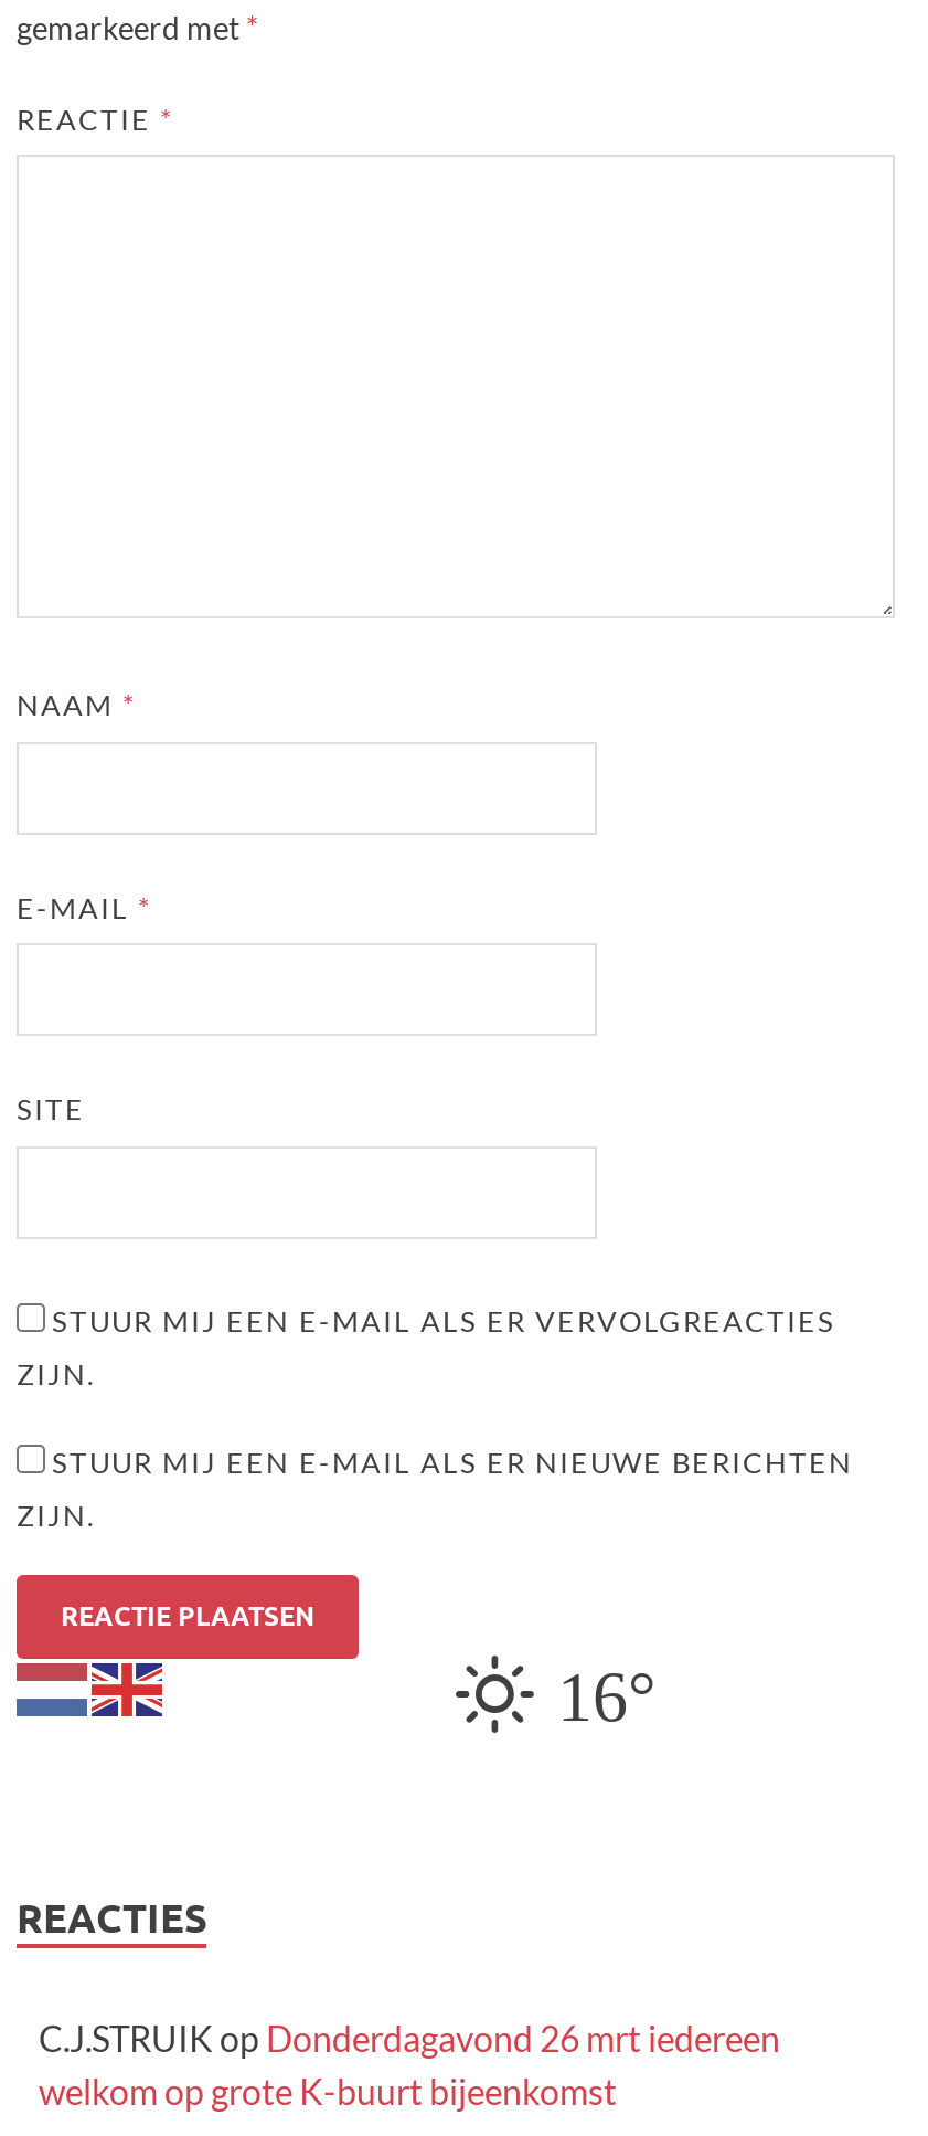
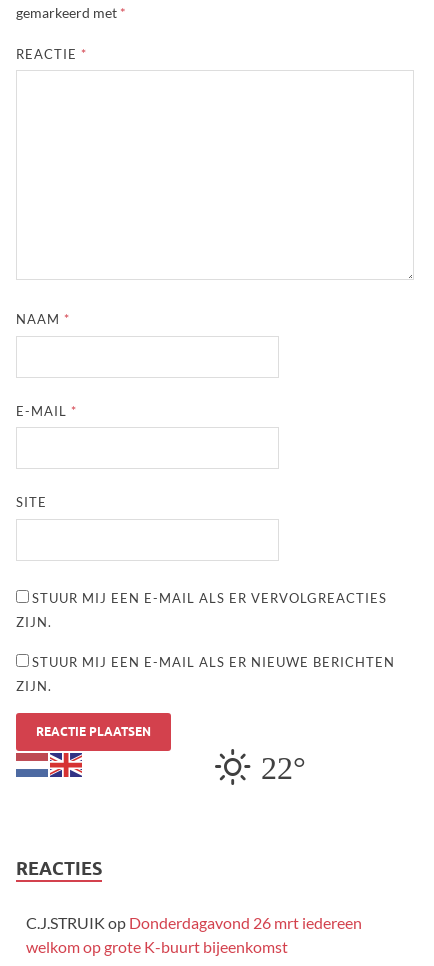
[557,1643,657,1744] 16° -> [261,744,306,790] 22°

